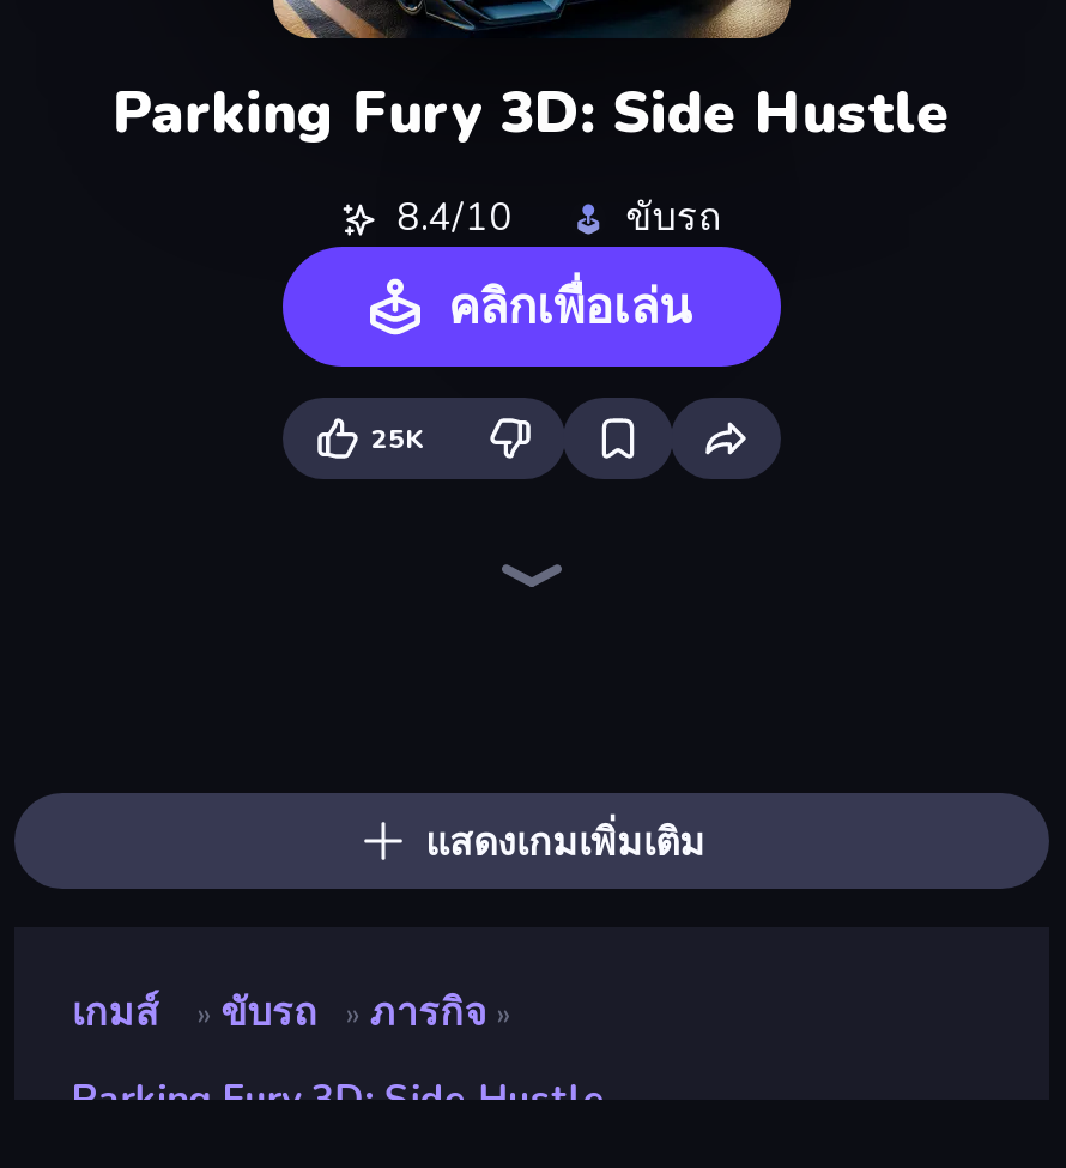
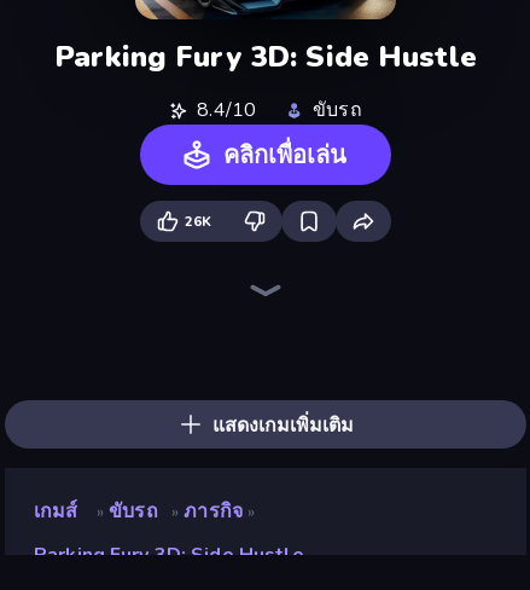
[371,420,424,456] 25K -> [185,212,211,230] 26K

